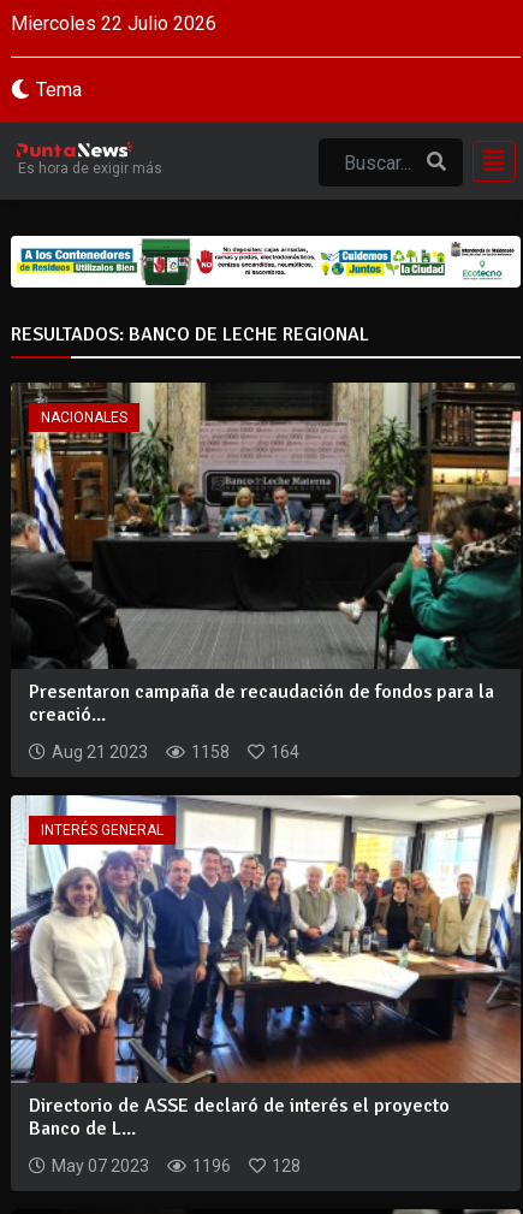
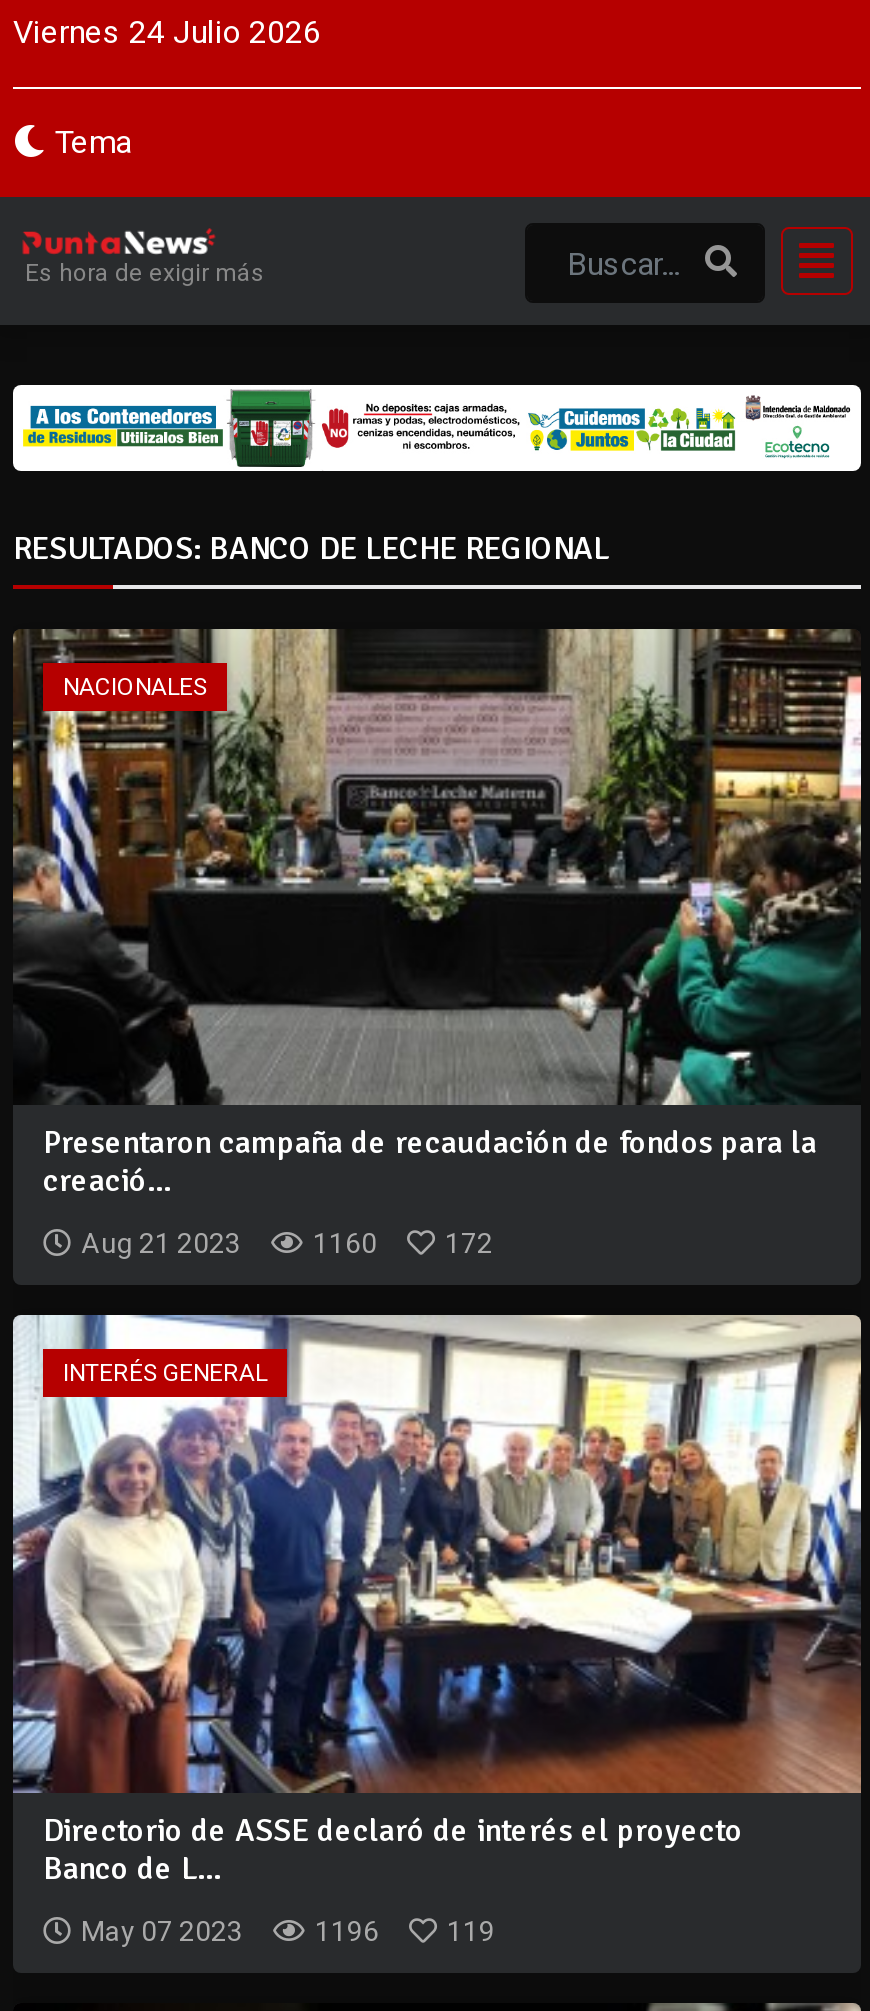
[11,12,216,35] Miercoles 22 Julio 2026 -> [13,13,321,51] Viernes 24 Julio 2026
[191,742,230,762] 1158 -> [313,1227,377,1259] 1160
[271,742,299,762] 164 -> [445,1227,493,1259] 172
[272,1156,301,1175] 128 -> [447,1914,495,1946] 119

